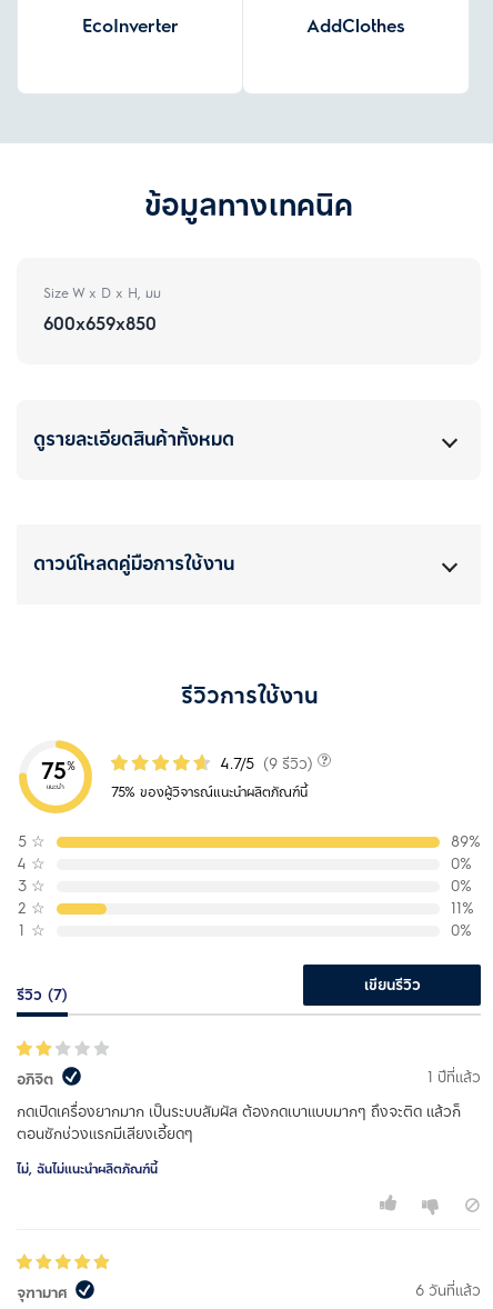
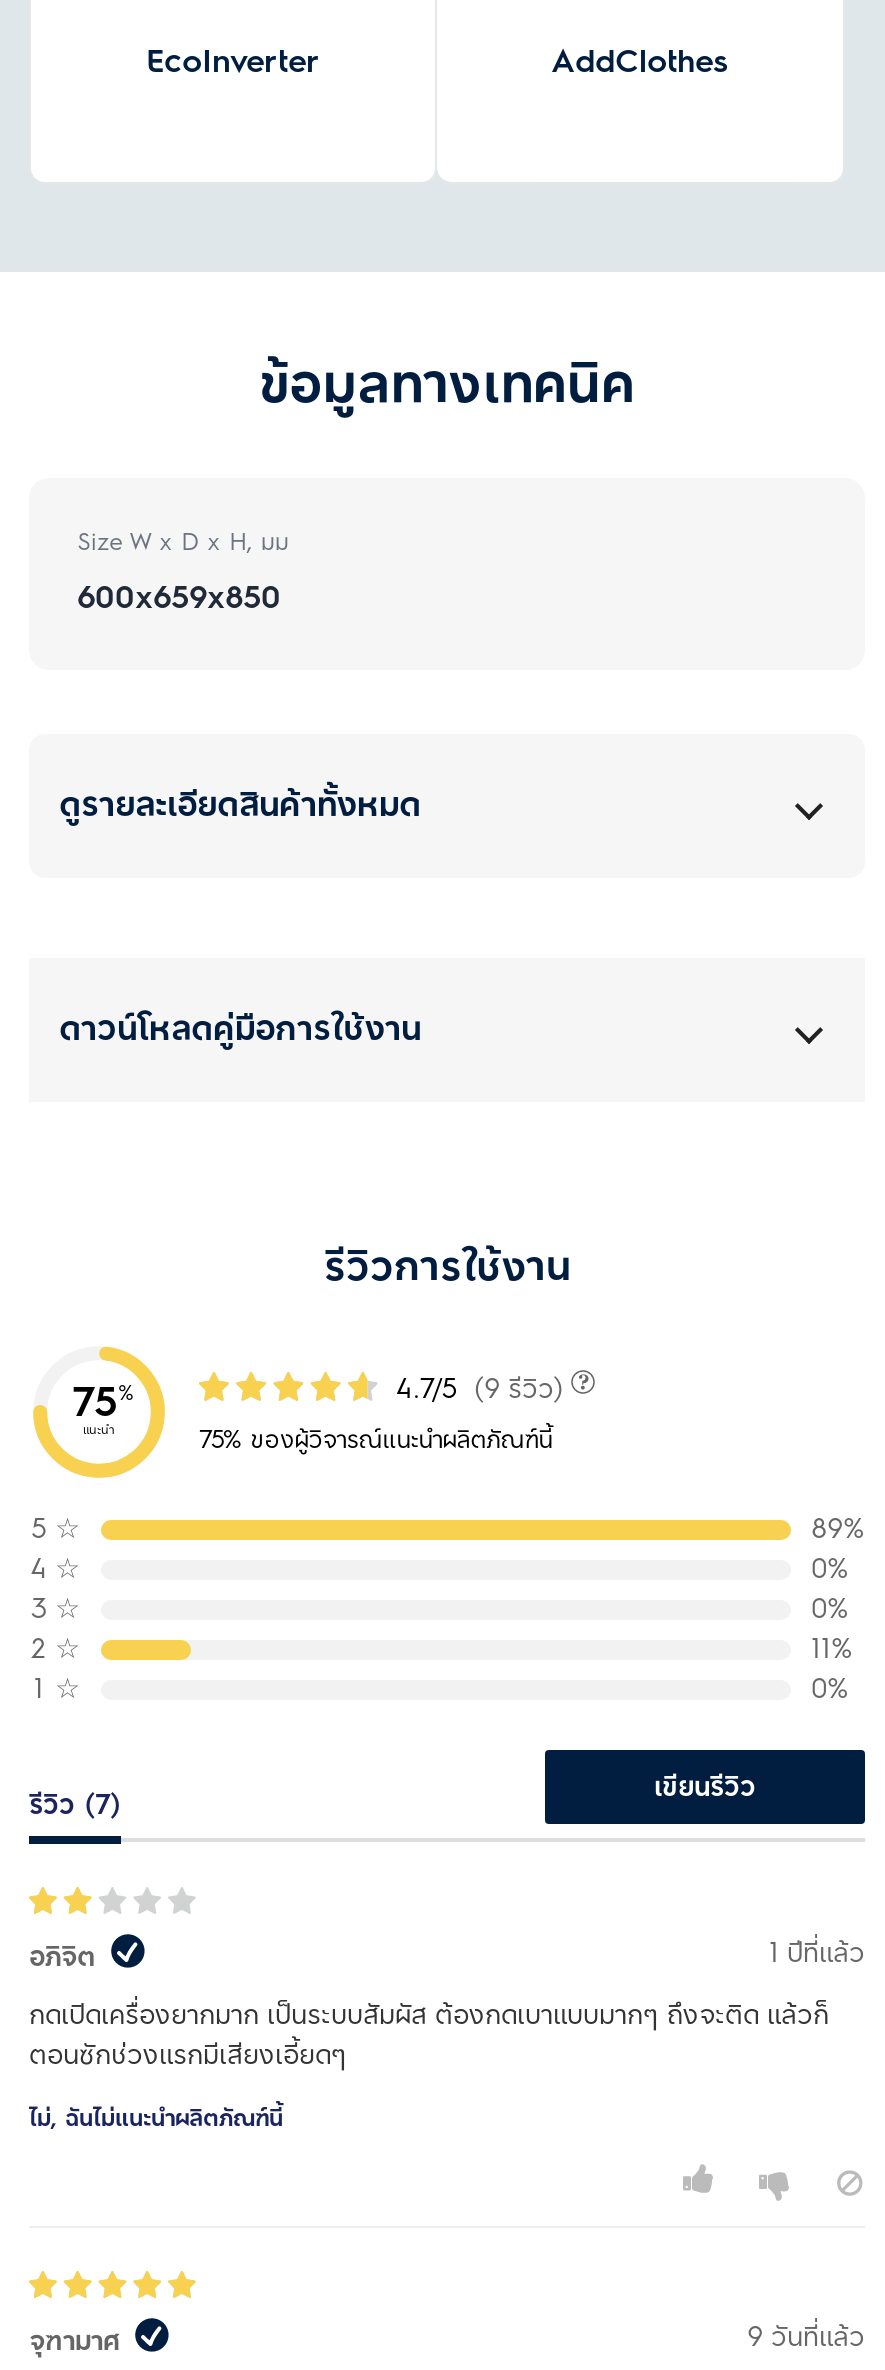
[415,1277,481,1302] 6 วันที่แล้ว -> [747,2313,865,2357] 9 วันที่แล้ว

